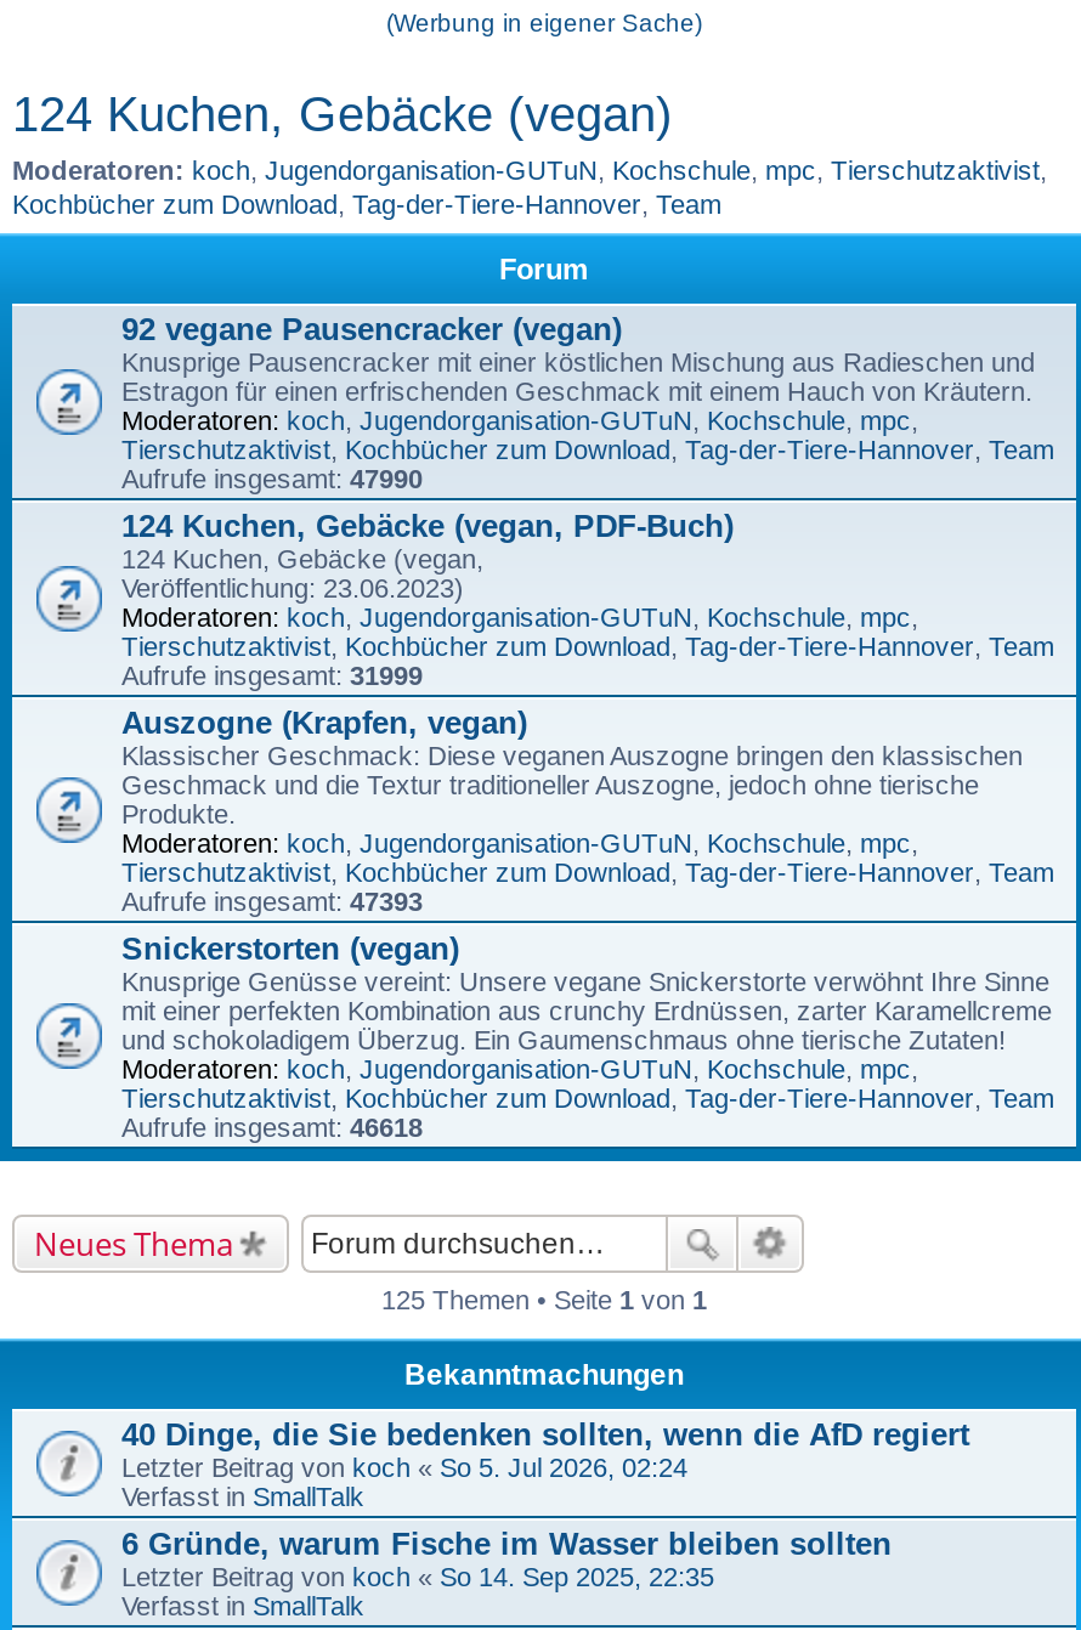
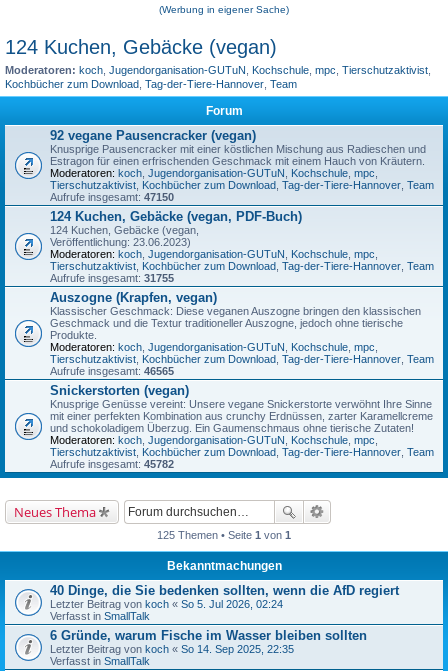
[121,465,423,494] Aufrufe insgesamt: 47990 -> [50,191,174,203] Aufrufe insgesamt: 47150
[121,662,423,691] Aufrufe insgesamt: 31999 -> [50,272,174,284] Aufrufe insgesamt: 31755
[121,888,423,917] Aufrufe insgesamt: 47393 -> [50,365,174,377] Aufrufe insgesamt: 46565
[121,1114,423,1143] Aufrufe insgesamt: 46618 -> [50,458,174,470] Aufrufe insgesamt: 45782

